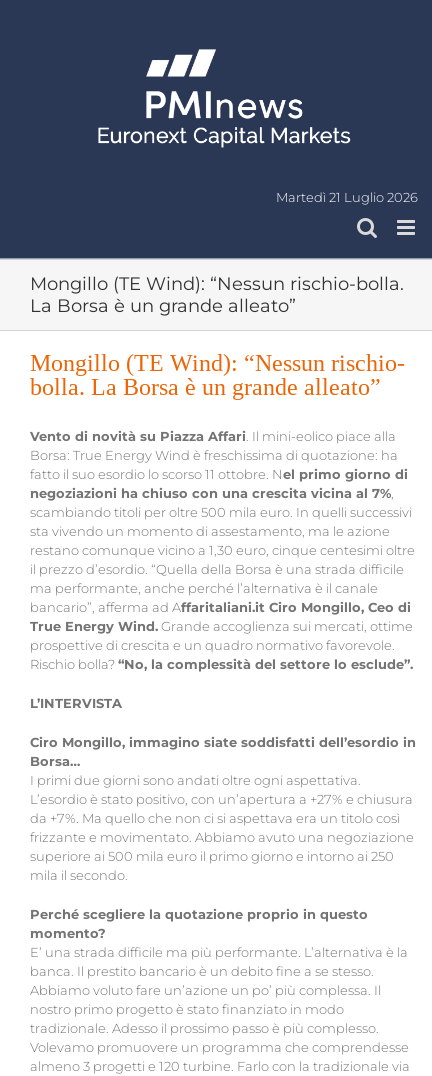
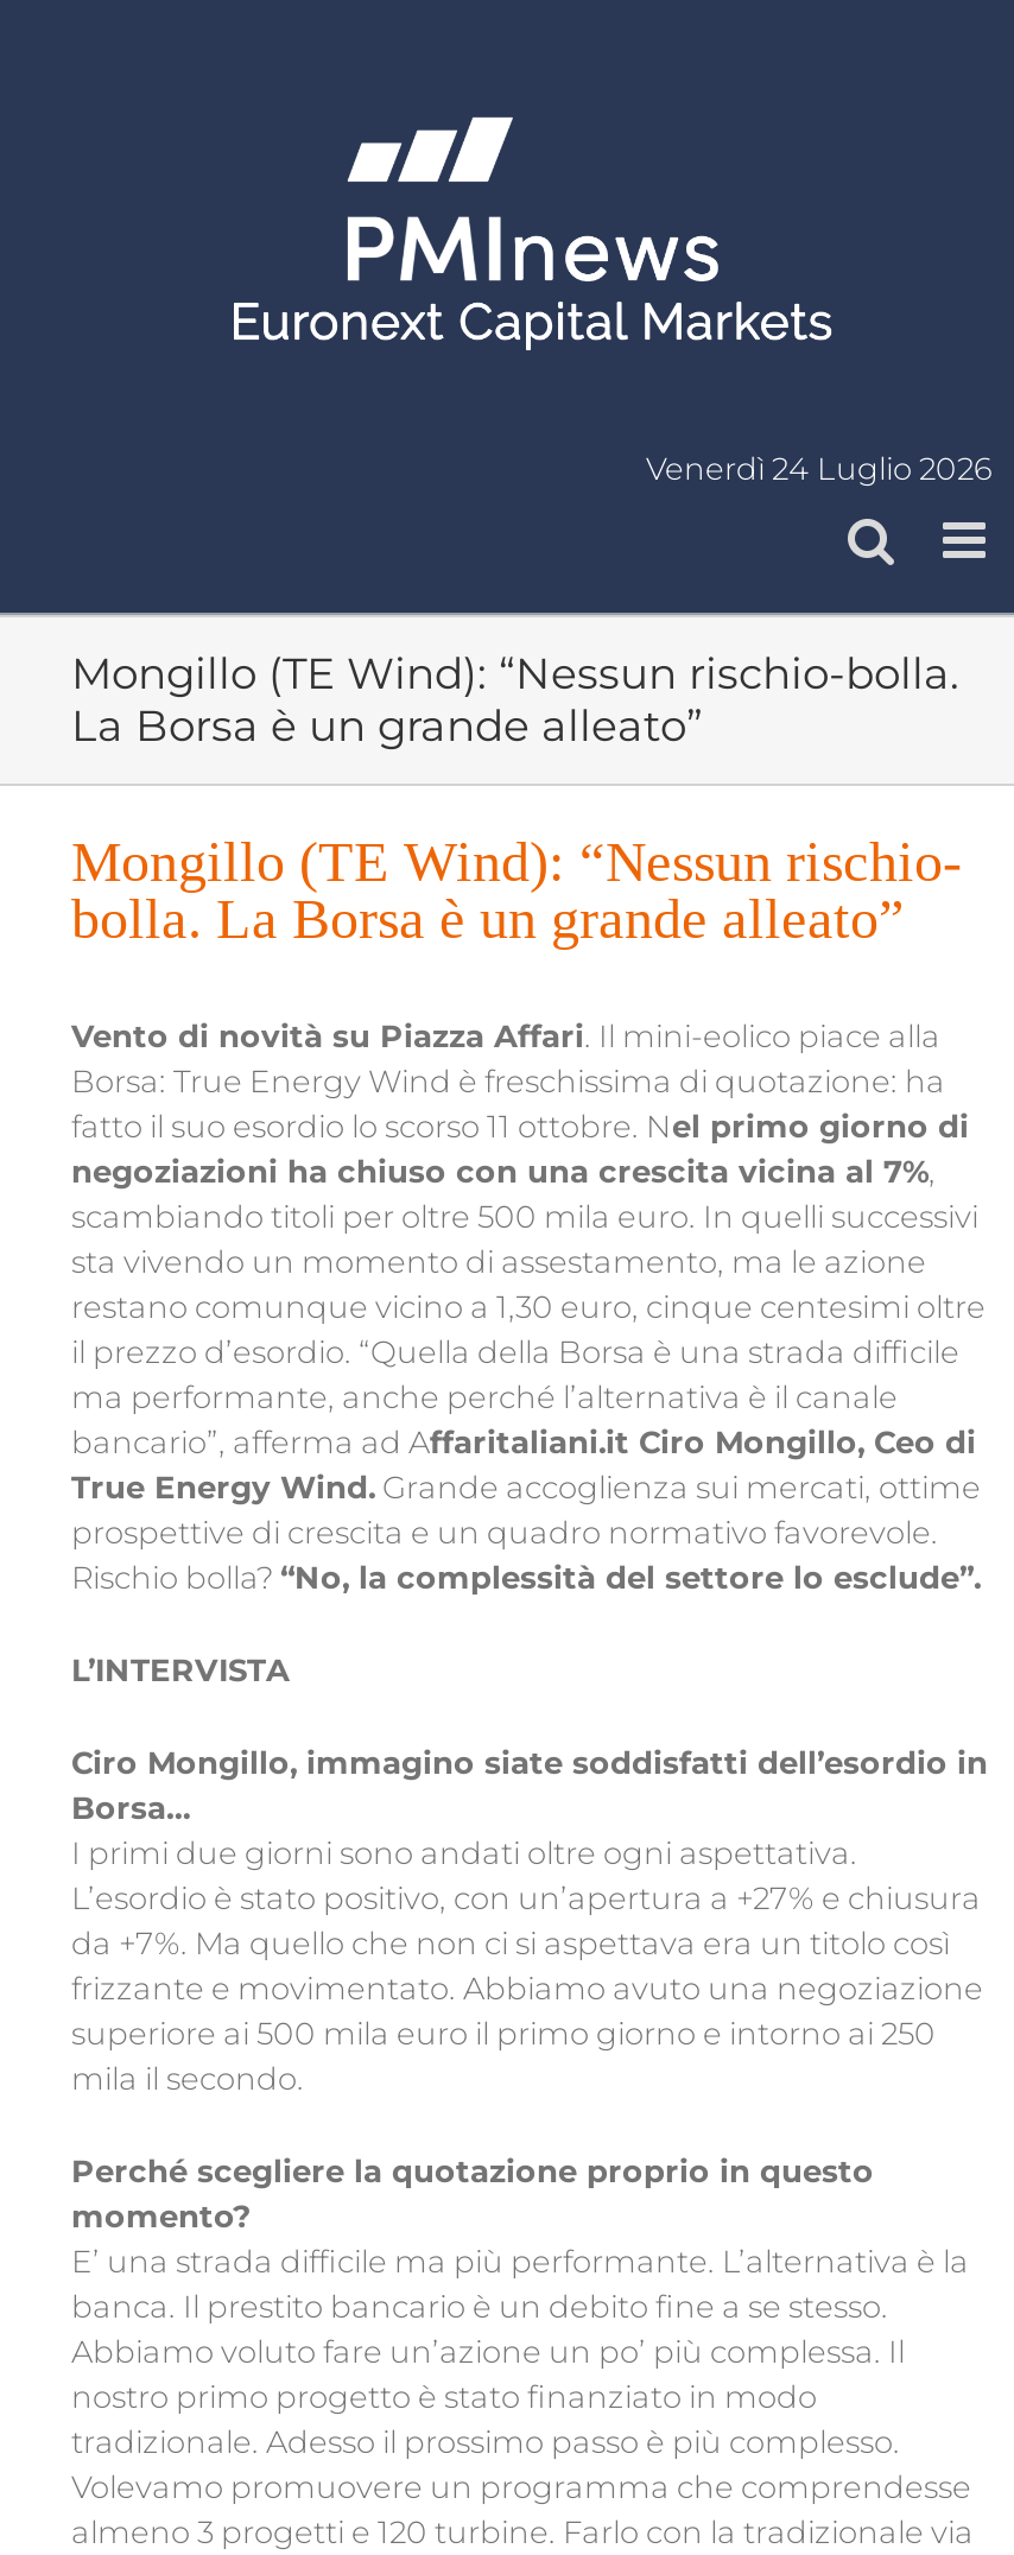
[276,190,418,205] Martedì 21 Luglio 2026 -> [646,451,993,487] Venerdì 24 Luglio 2026

